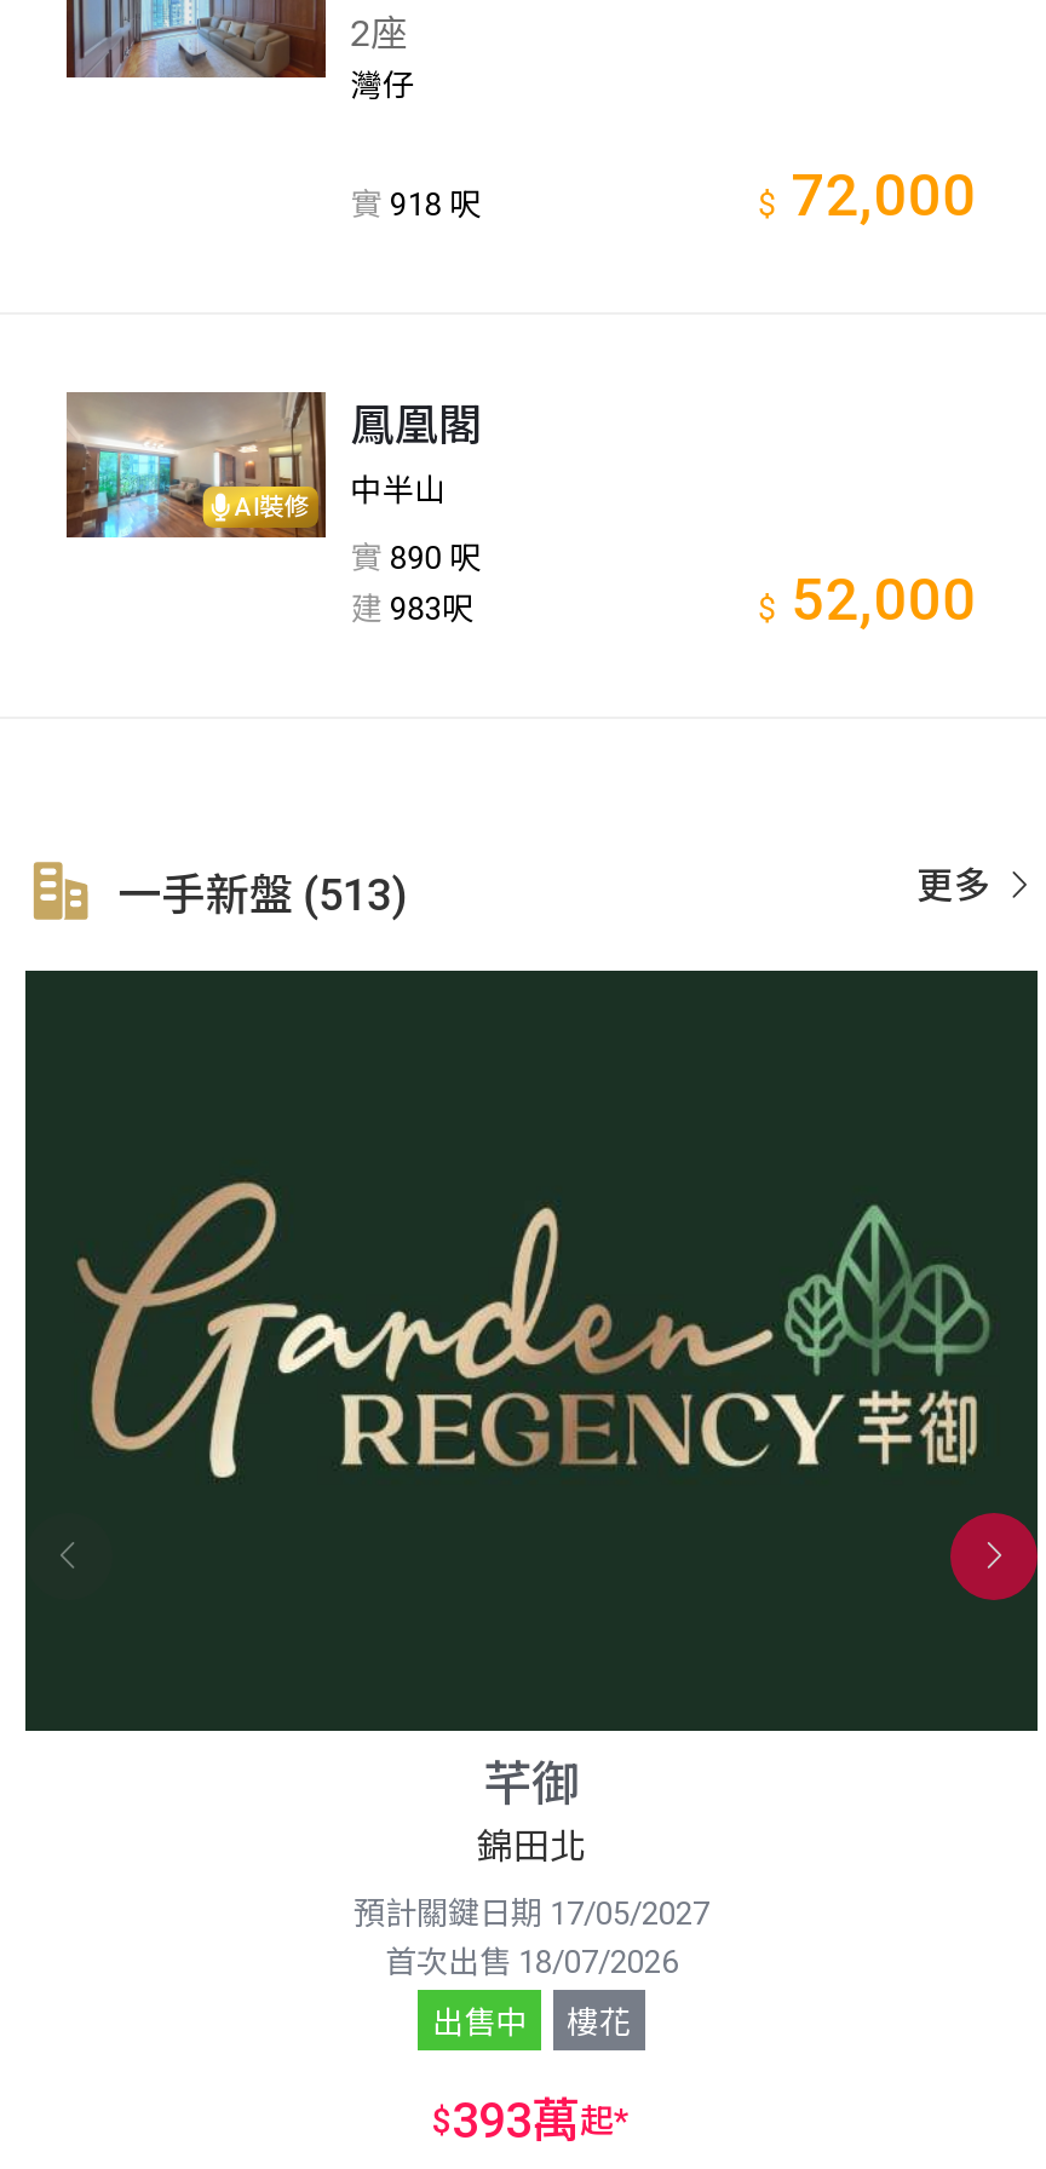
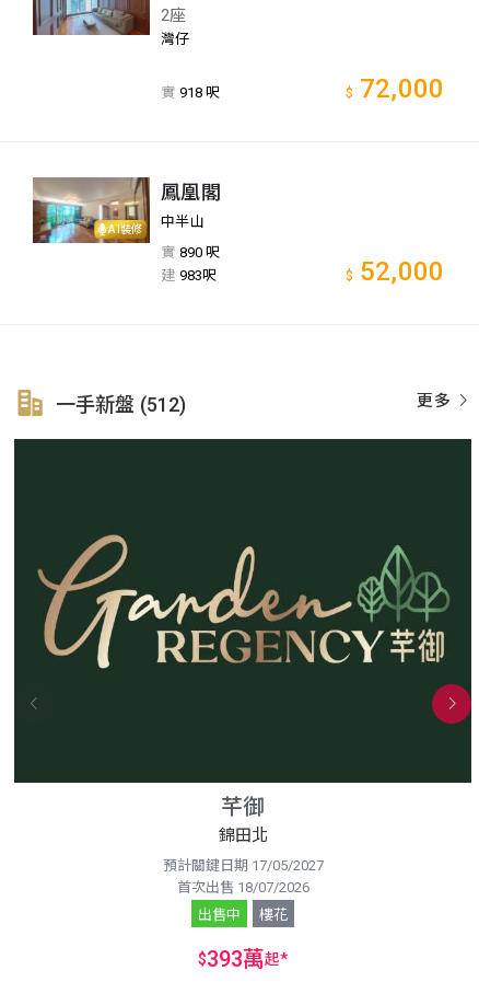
[117,869,407,920] 一手新盤 (513) -> [56,393,187,416] 一手新盤 (512)

